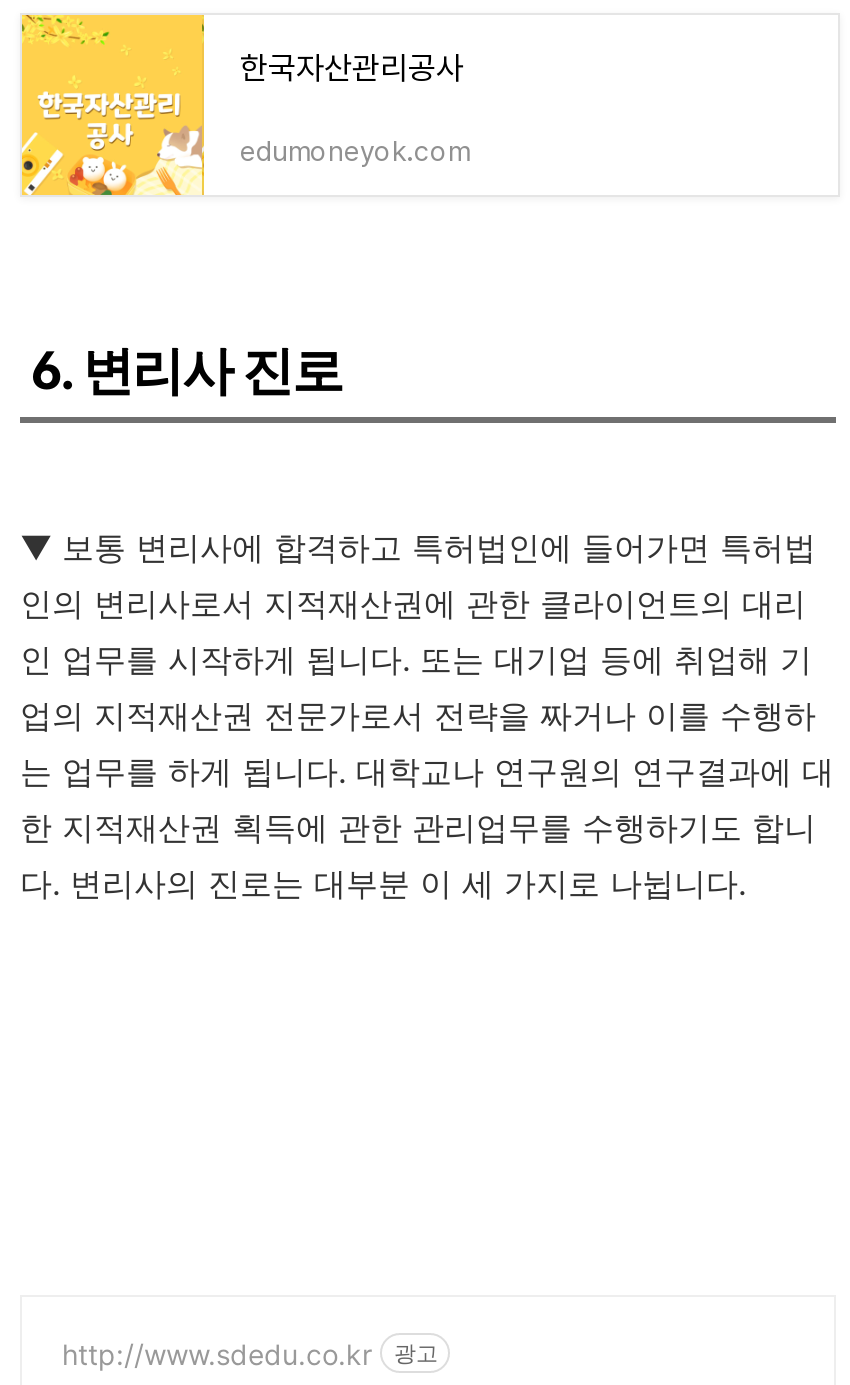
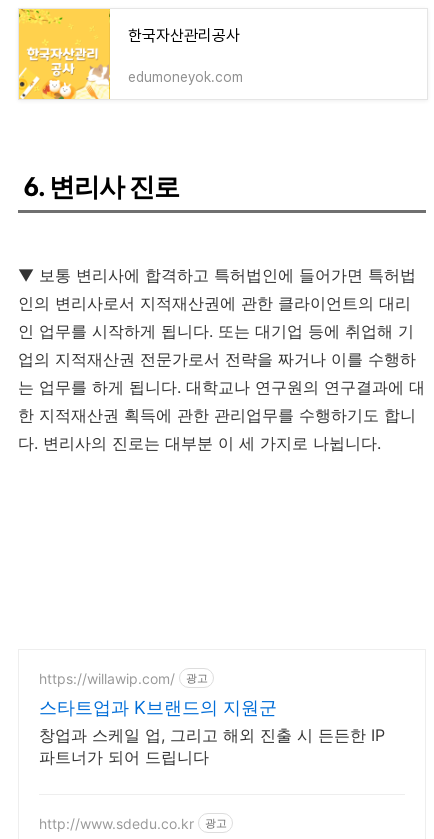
none -> [39,670,385,767] https://willawip.com/ | 광고 | 스타트업과 K브랜드의 지원군 | 창업과 스케일 업, 그리고 해외 진출 시 든든한 IP | 파트너가 되어 드립니다

